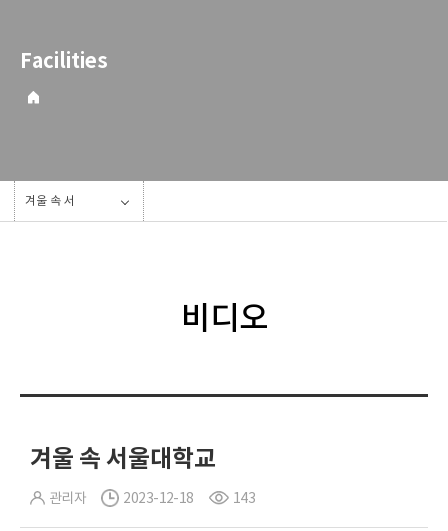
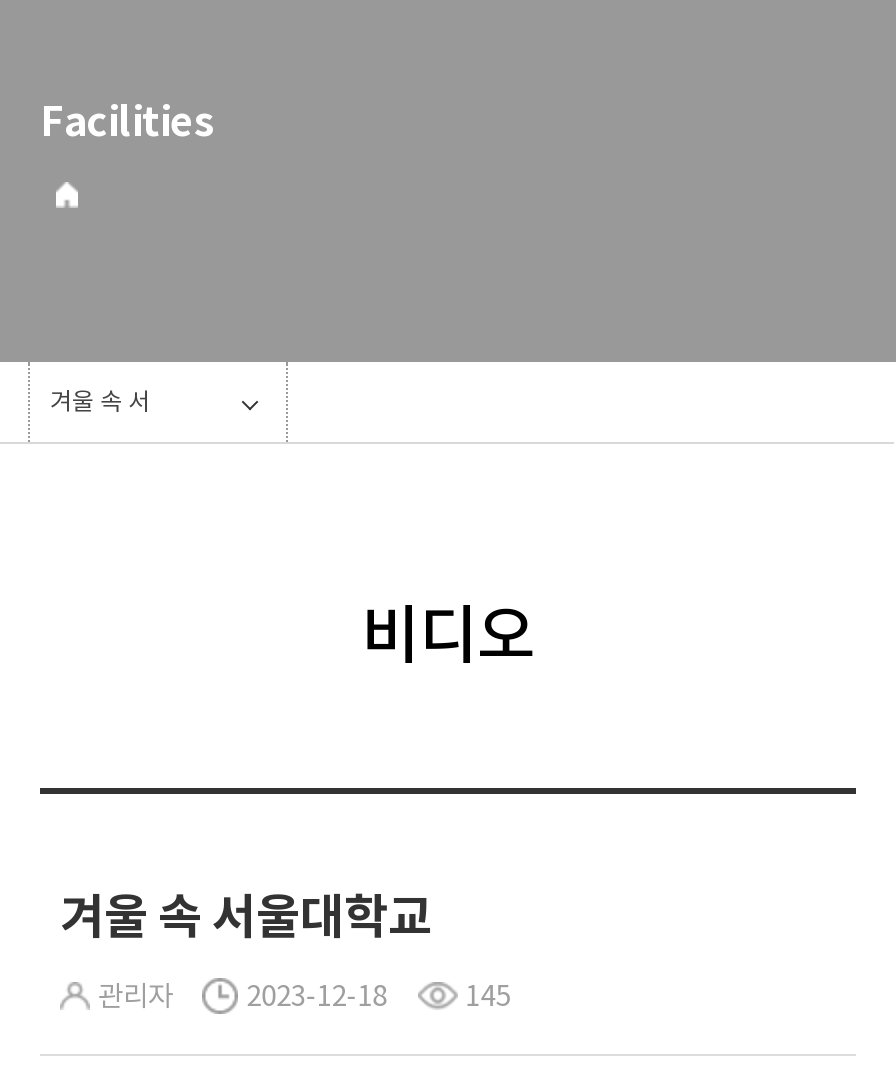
[233,489,255,507] 143 -> [465,978,510,1014] 145

